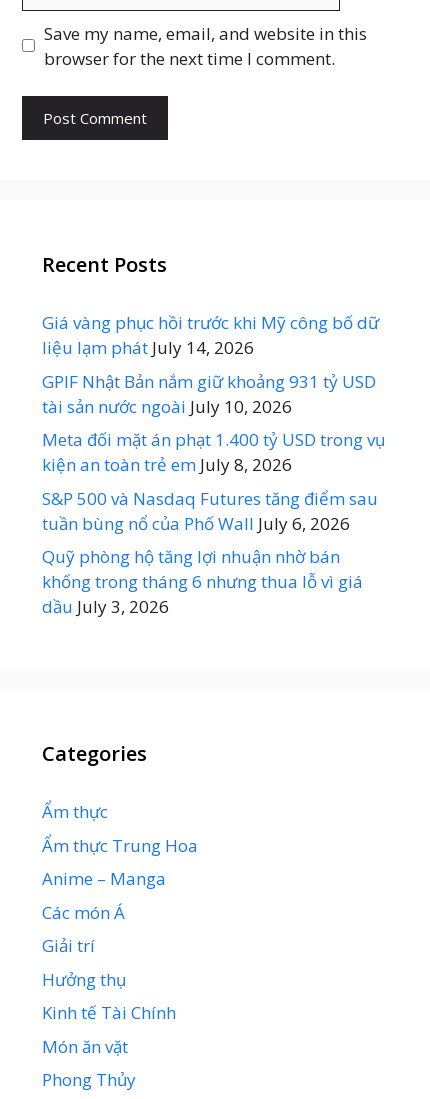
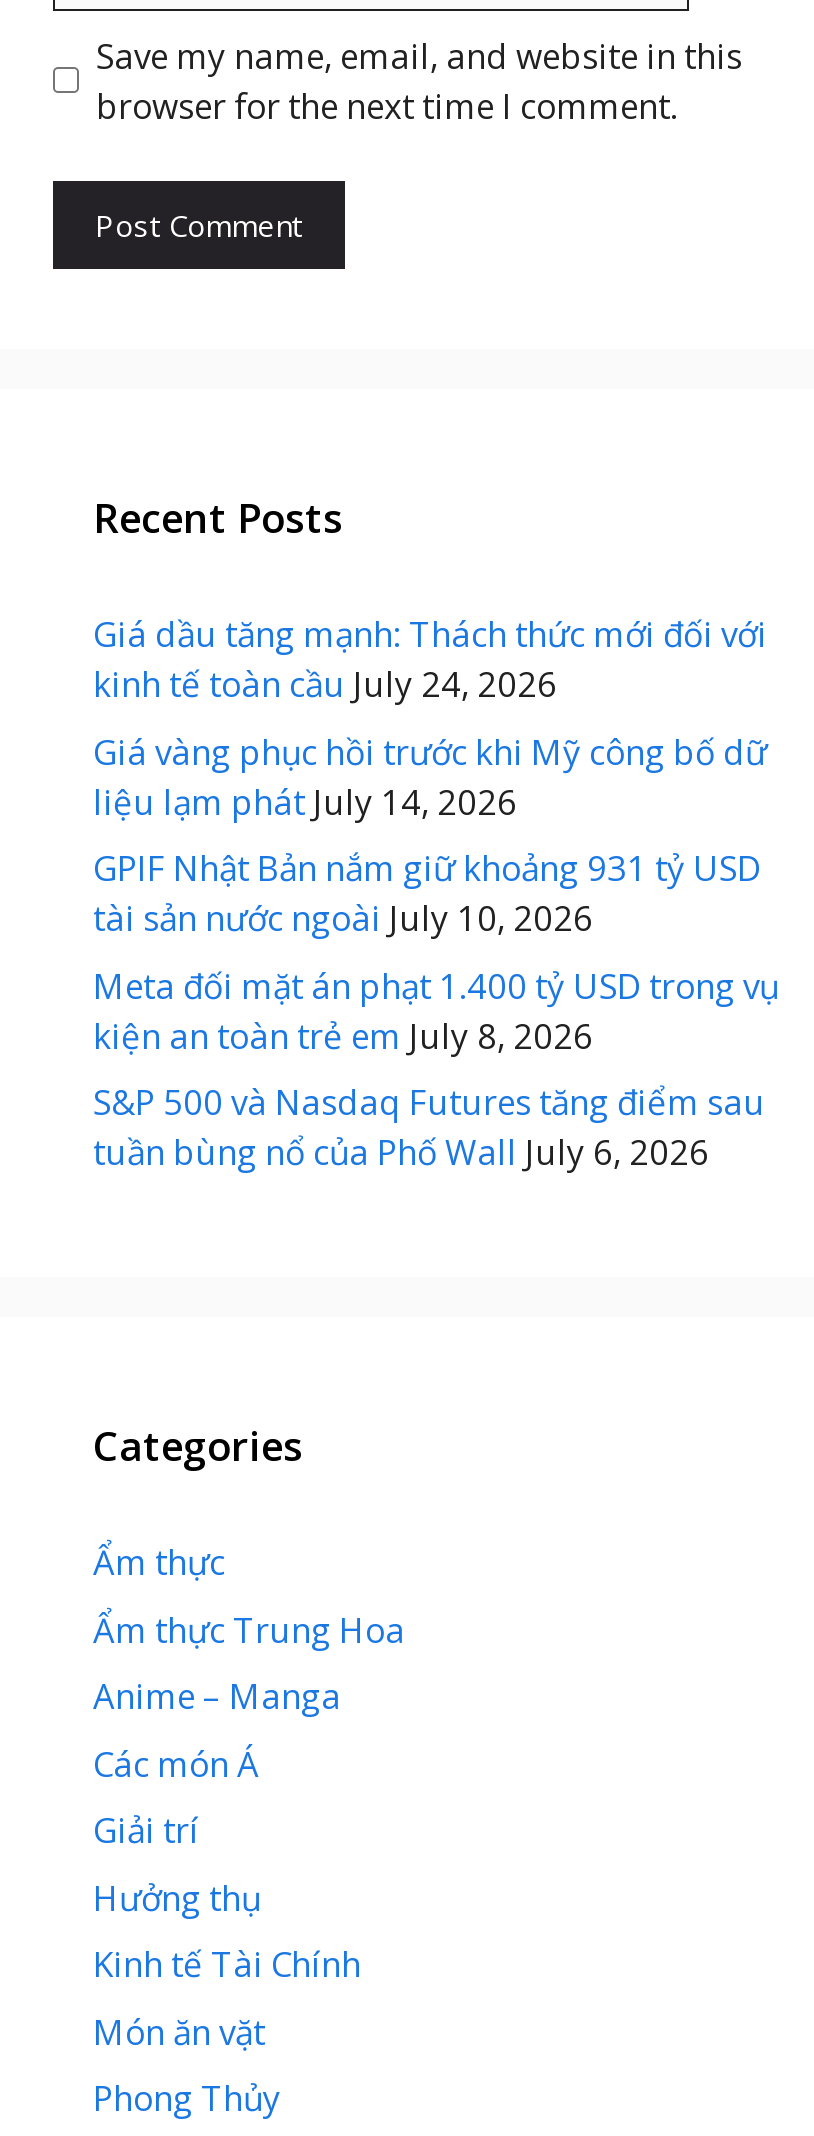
none -> [93,611,767,707] Giá dầu tăng mạnh: Thách thức mới đối với | kinh tế toàn cầu July 24, 2026
moved [42,311,385,534] -> [93,728,779,1175]: Giá vàng phục hồi trước khi Mỹ công bố dữ | liệu lạm phát July 14, 2026 | GPIF Nhật Bản nắm giữ khoảng 931 tỷ USD | tài sản nước ngoài July 10, 2026 | Meta đối mặt án phạt 1.400 tỷ USD trong vụ | kiện an toàn trẻ em July 8, 2026 | S&P 500 và Nasdaq Futures tăng điểm sau | tuần bùng nổ của Phố Wall July 6, 2026
[42,545,363,618] Quỹ phòng hộ tăng lợi nhuận nhờ bán | khống trong tháng 6 nhưng thua lỗ vì giá | dầu July 3, 2026 -> none

